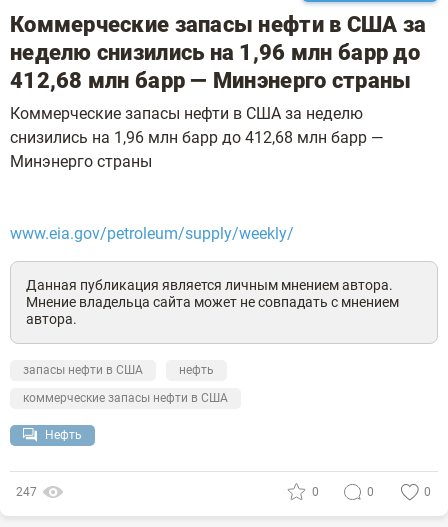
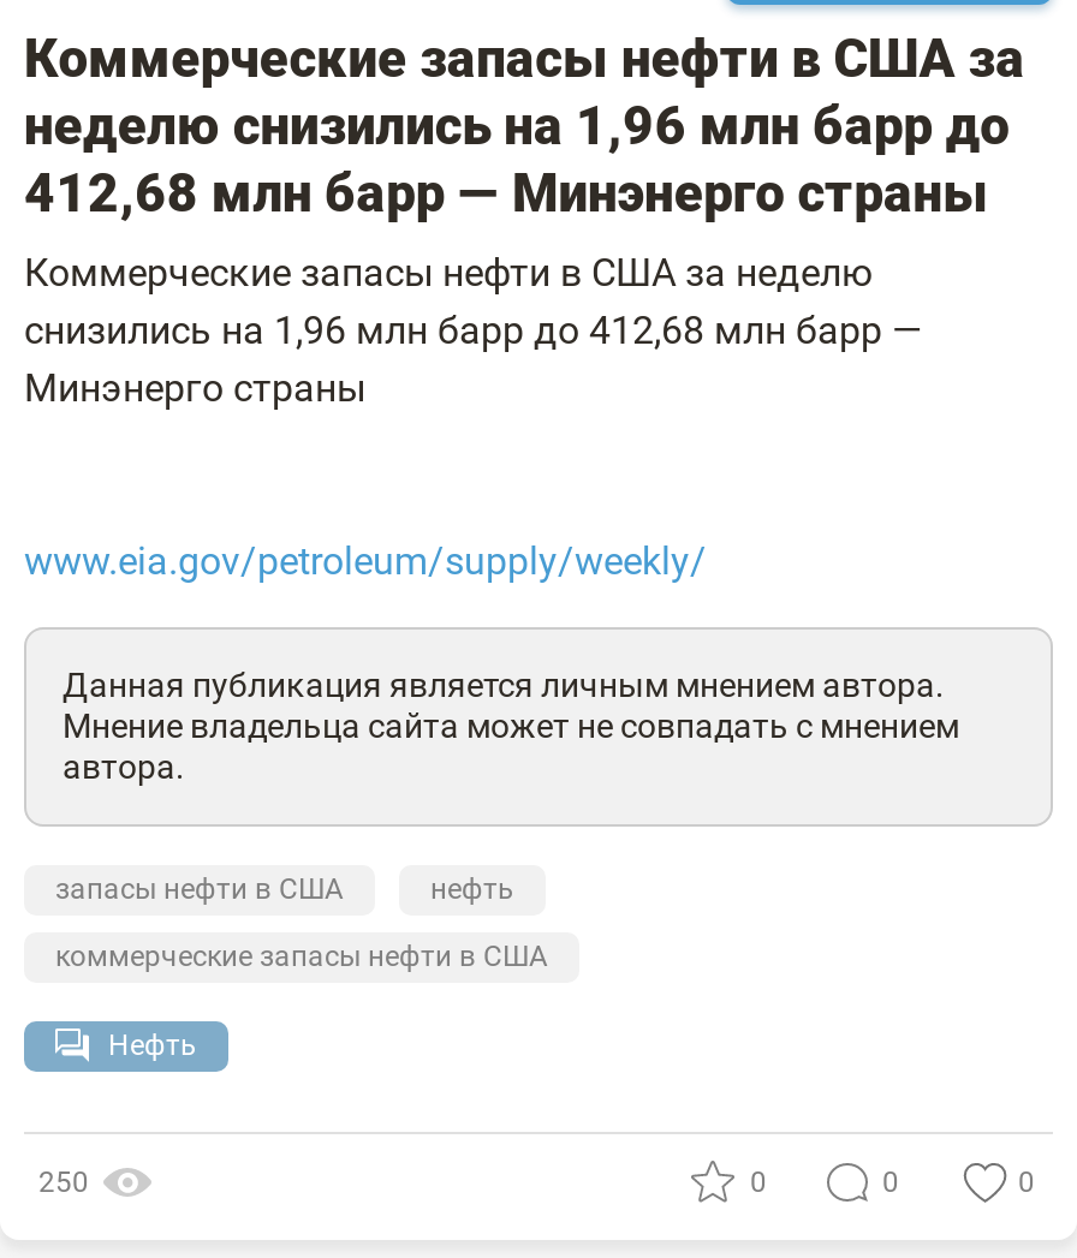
[16,485,37,499] 247 -> [38,1165,89,1199] 250

